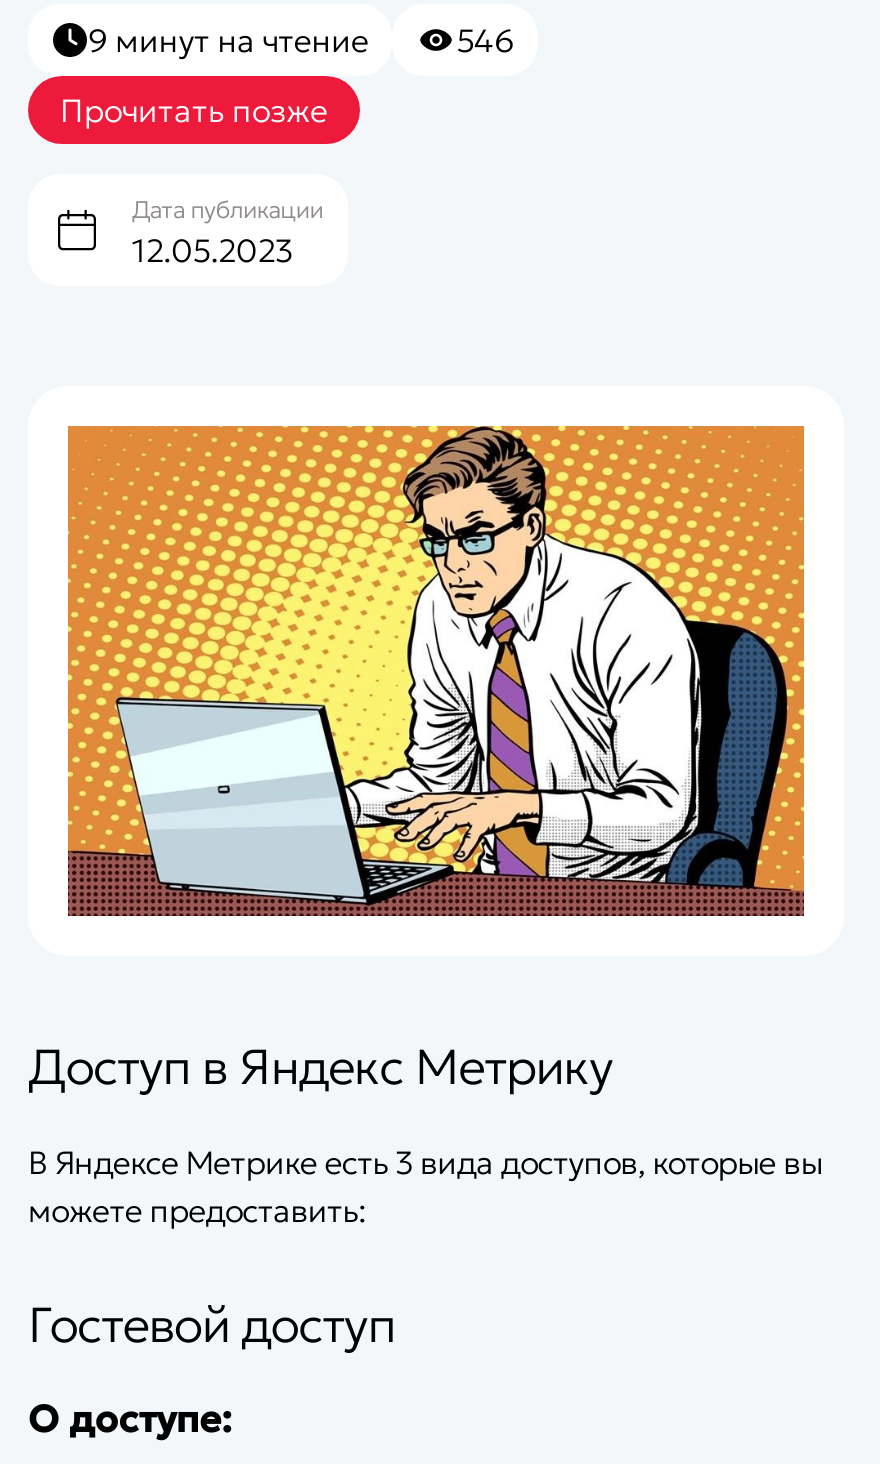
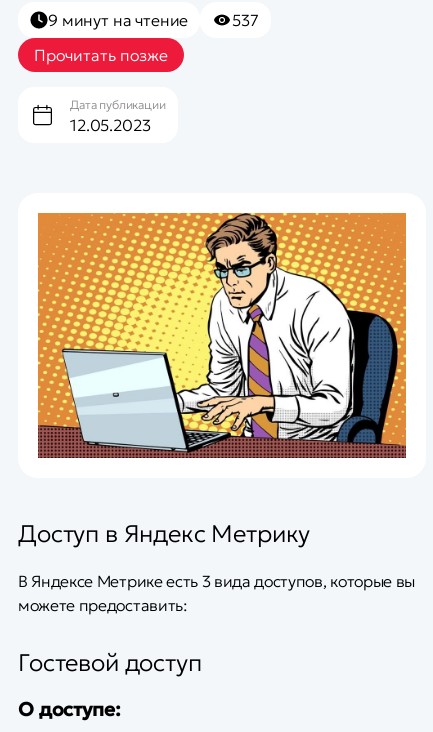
[457,20,514,60] 546 -> [232,10,259,30] 537

